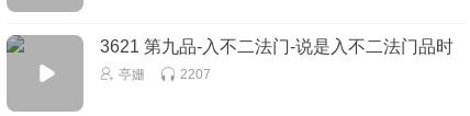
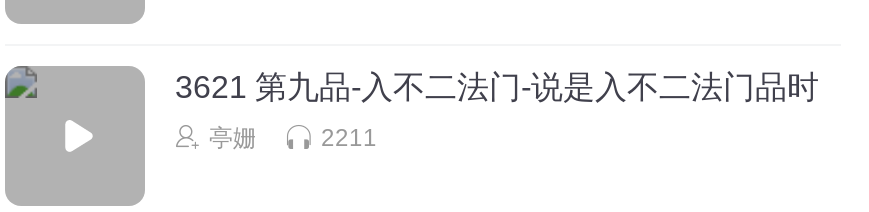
[180,66,211,82] 2207 -> [321,123,377,151] 2211

